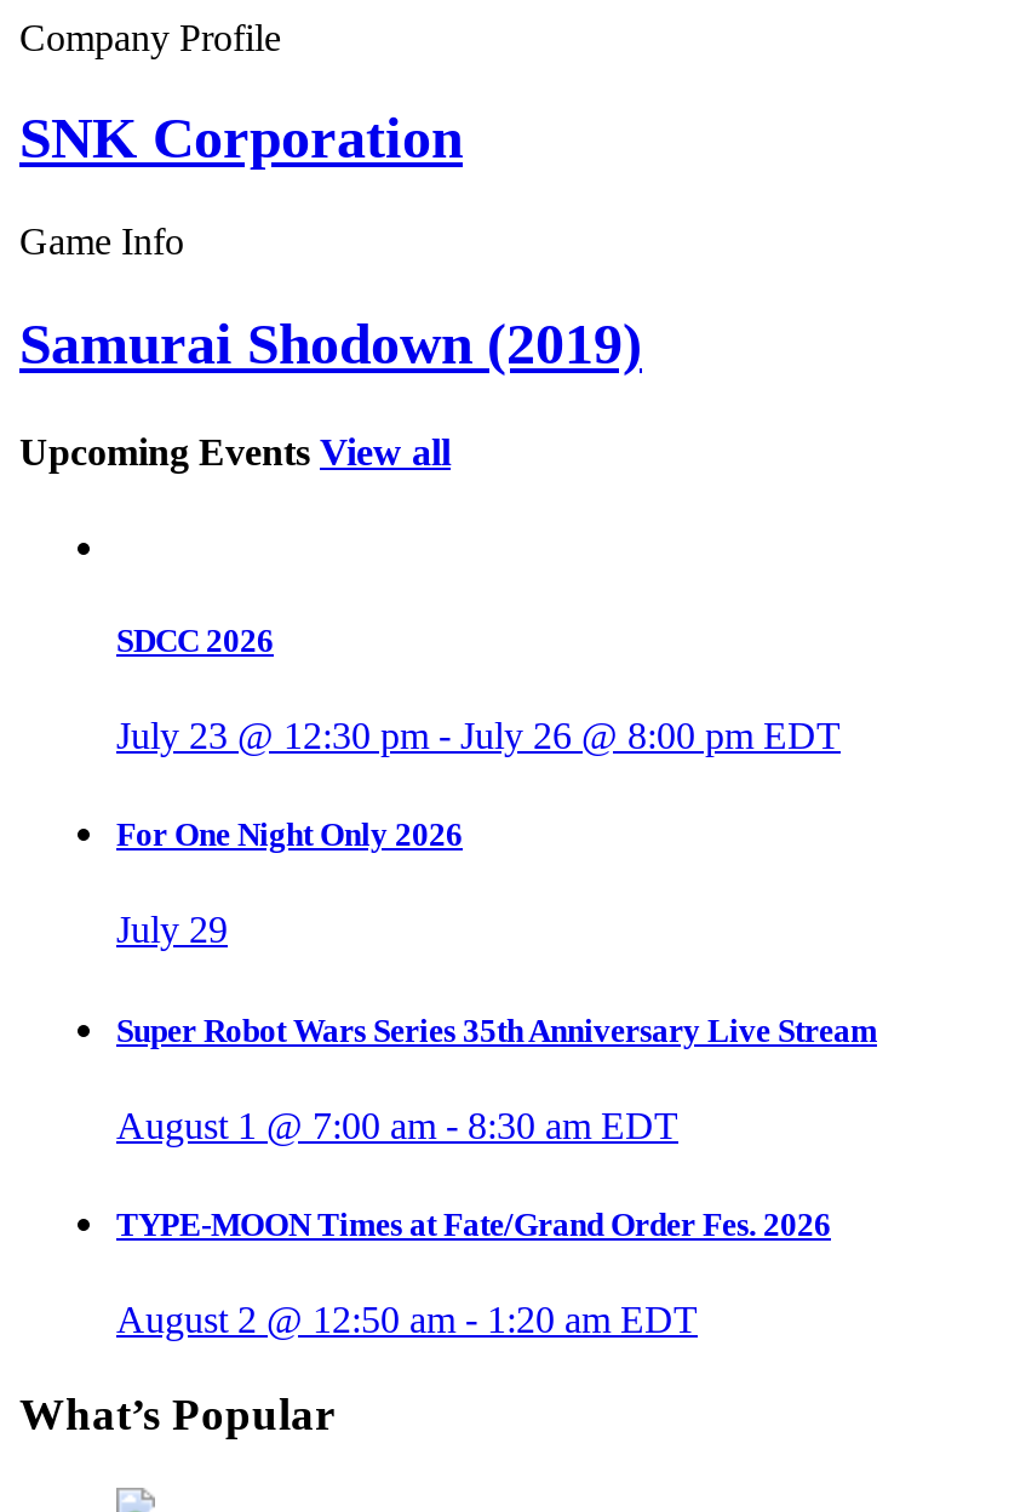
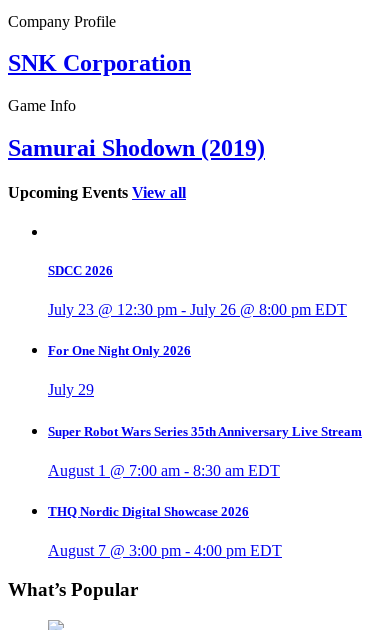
[116,1207,831,1243] TYPE-MOON Times at Fate/Grand Order Fes. 2026 -> [48,504,249,519] THQ Nordic Digital Showcase 2026
[116,1299,698,1340] August 2 @ 12:50 am - 1:20 am EDT -> [48,542,282,559] August 7 @ 3:00 pm - 4:00 pm EDT

